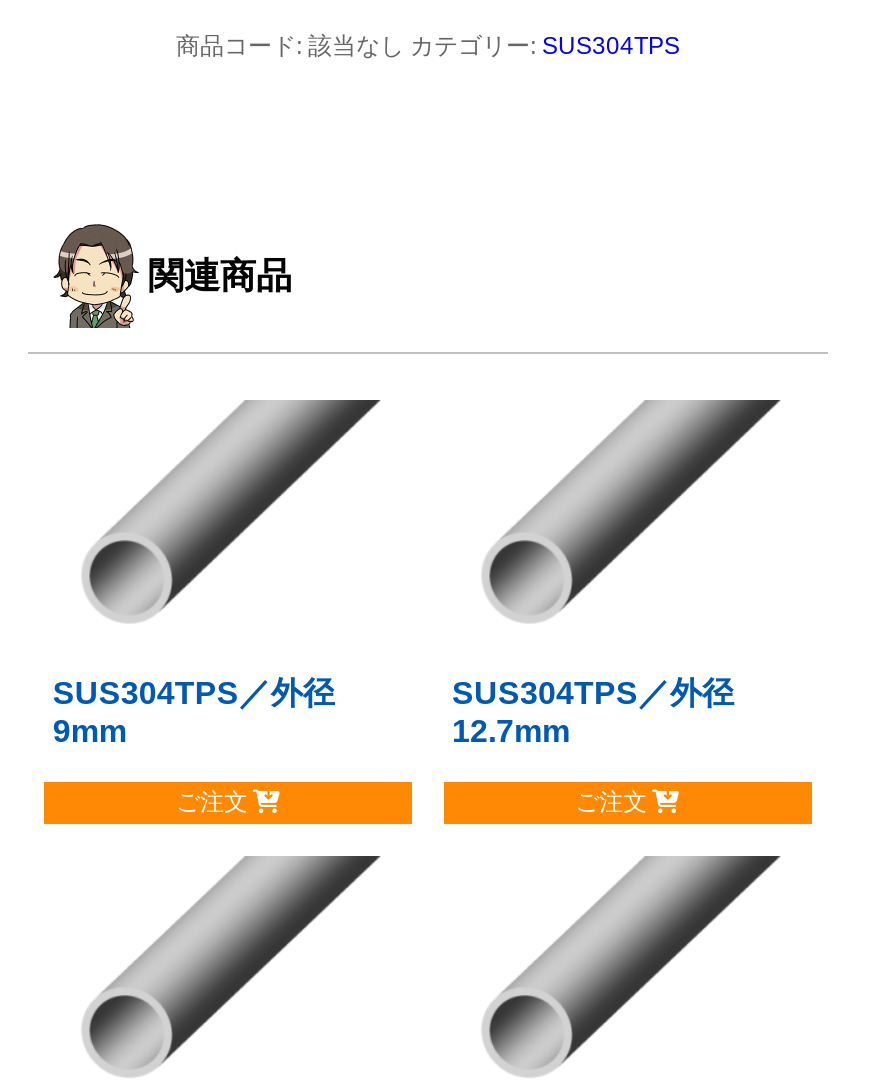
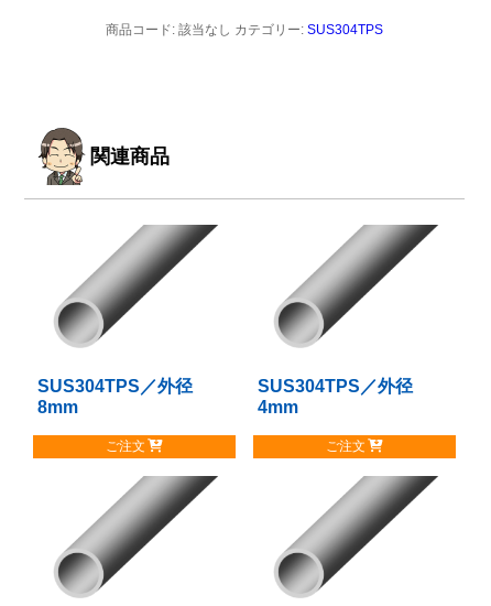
[53,713,127,747] 9mm -> [38,397,78,416] 8mm
[452,713,570,747] 12.7mm -> [258,397,298,416] 4mm

